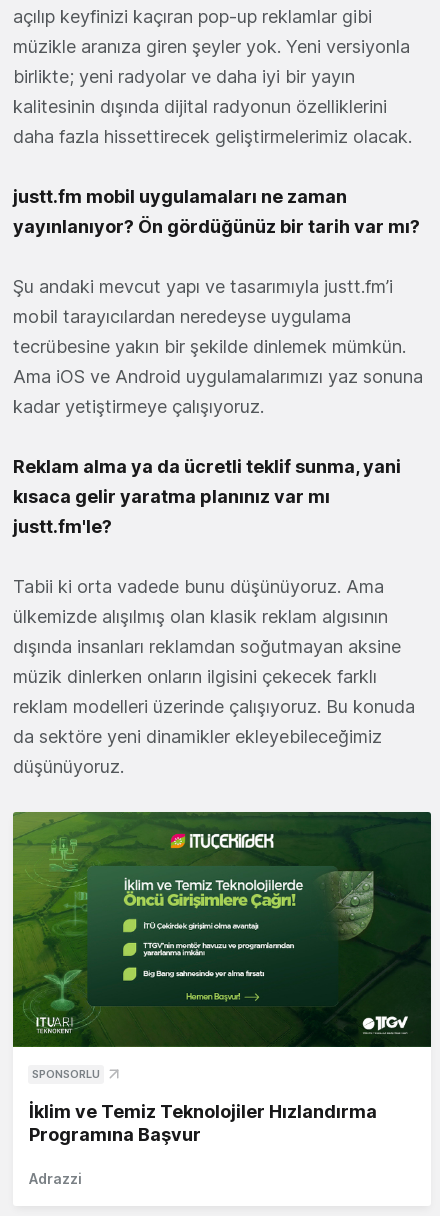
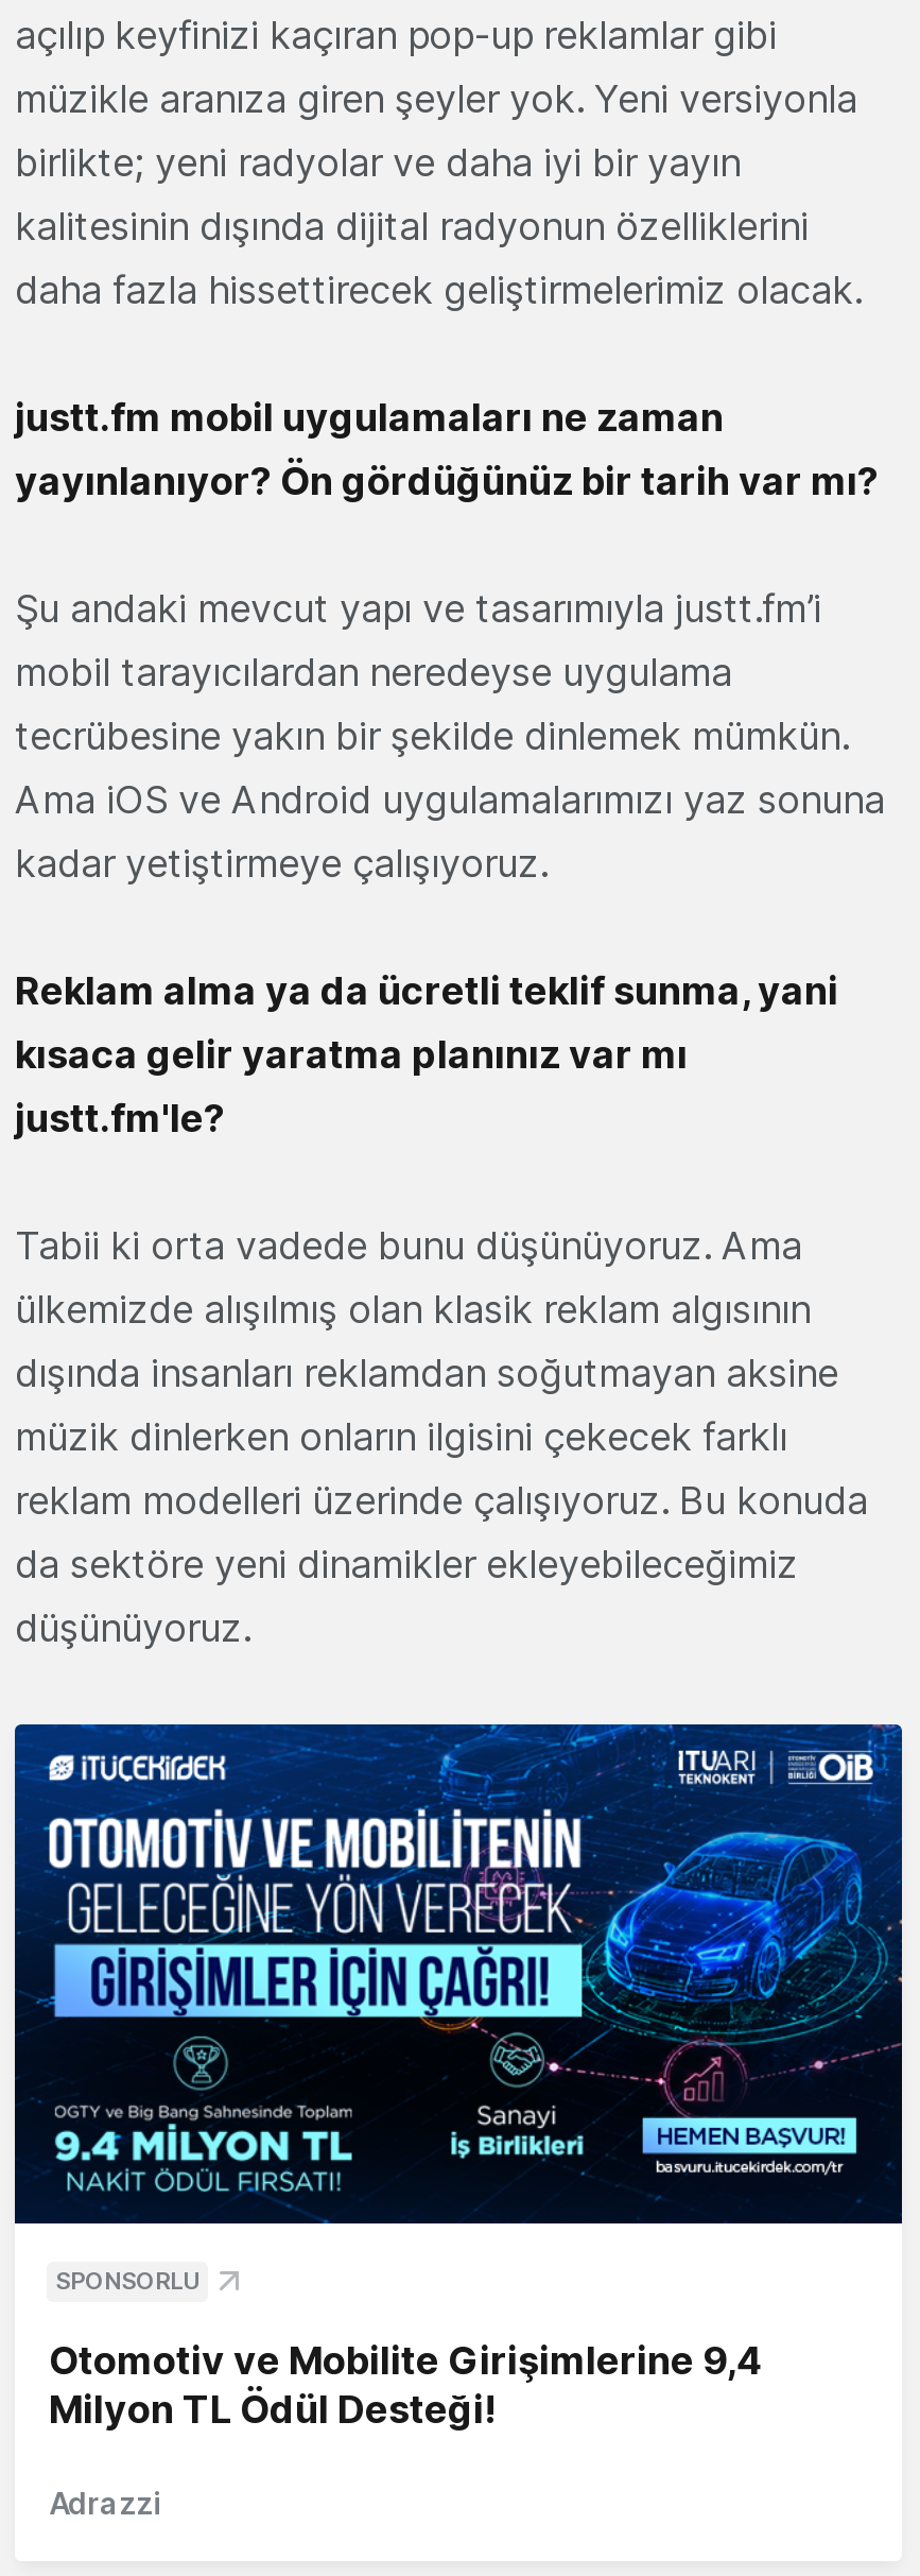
[12,811,431,1048] [image] -> [13,1721,904,2227] [image]
[29,1101,377,1145] İklim ve Temiz Teknolojiler Hızlandırma | Programına Başvur -> [49,2338,762,2431] Otomotiv ve Mobilite Girişimlerine 9,4 | Milyon TL Ödül Desteği!

